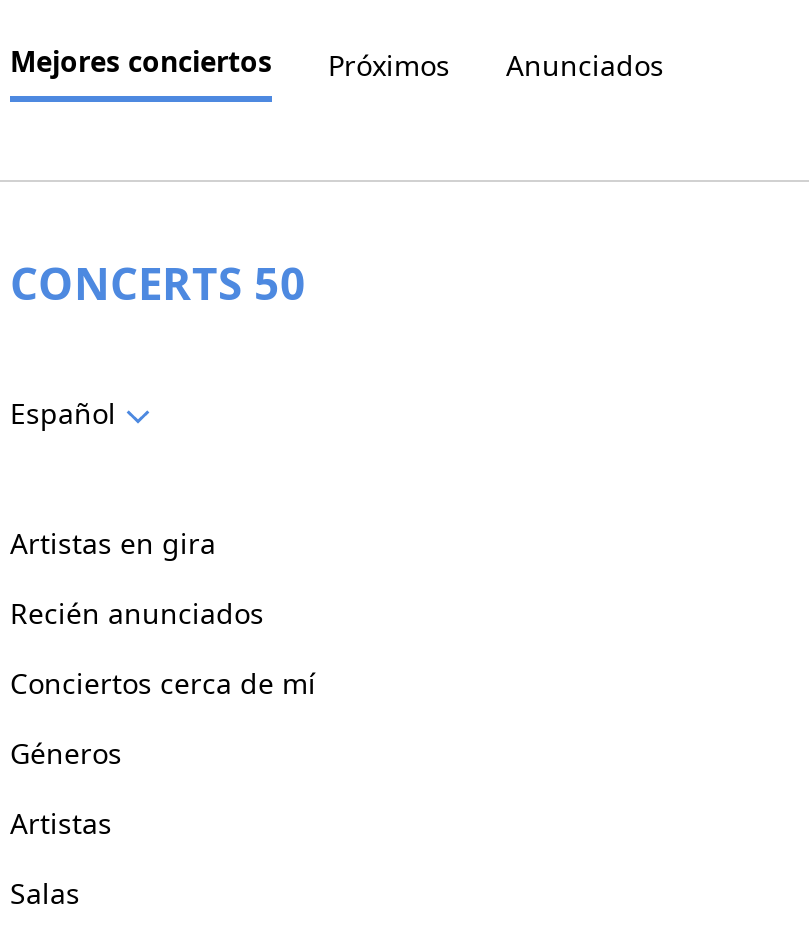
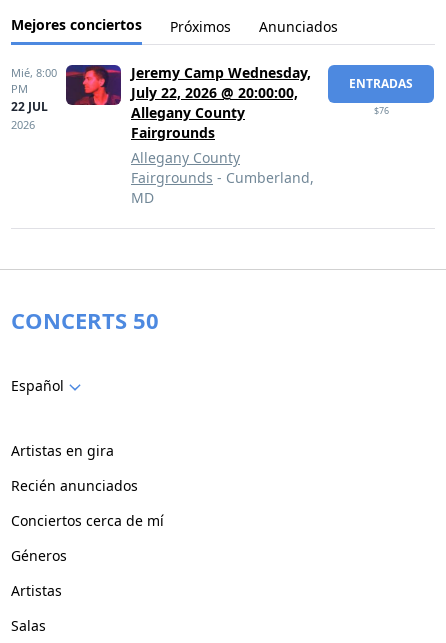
none -> [11,64,117,132] [image] | Mié, 8:00 | PM | 22 JUL | 2026
none -> [131,63,314,207] Jeremy Camp Wednesday, | July 22, 2026 @ 20:00:00, | Allegany County | Fairgrounds | Allegany County | Fairgrounds - Cumberland, | MD
none -> [349,75,413,117] ENTRADAS | $76

